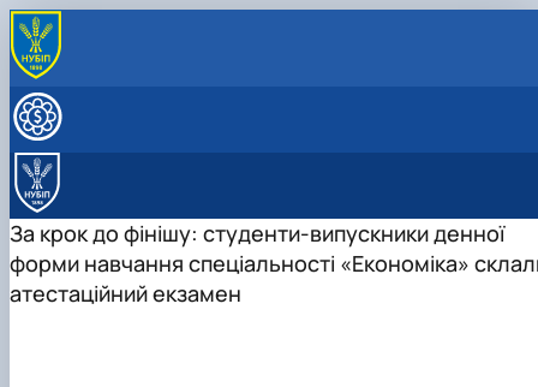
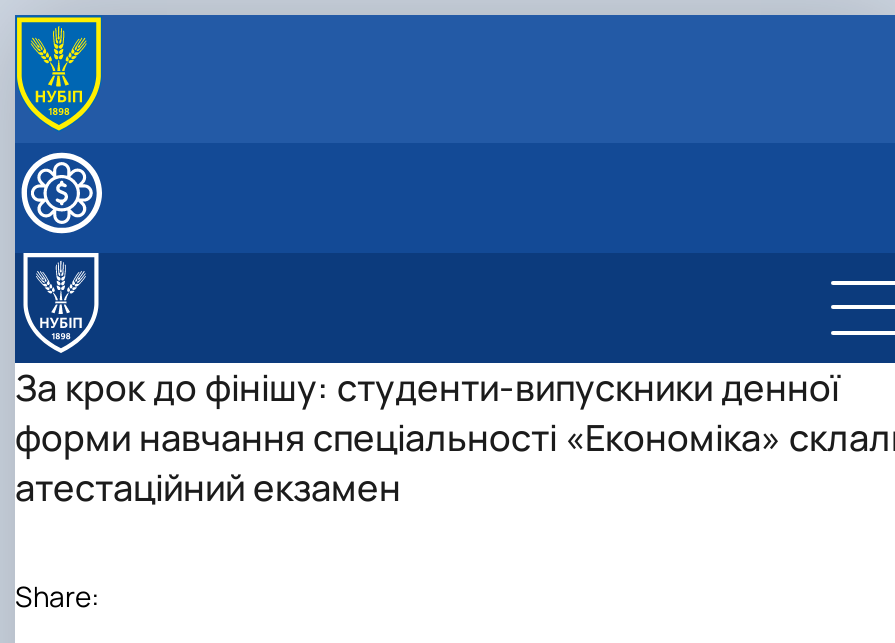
none -> [15,577,99,615] Share:

